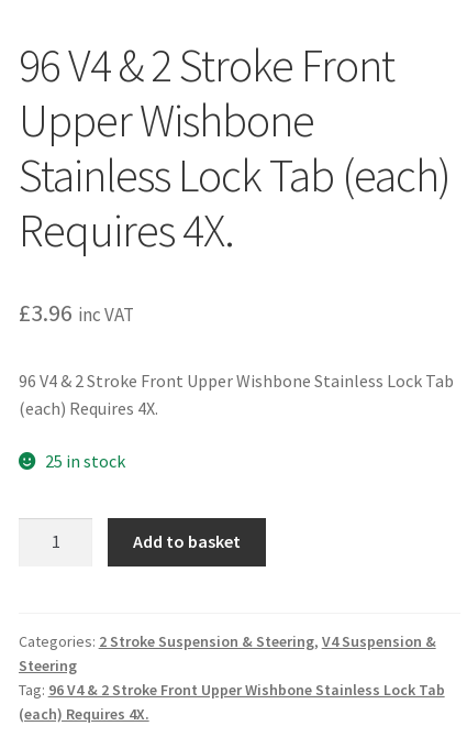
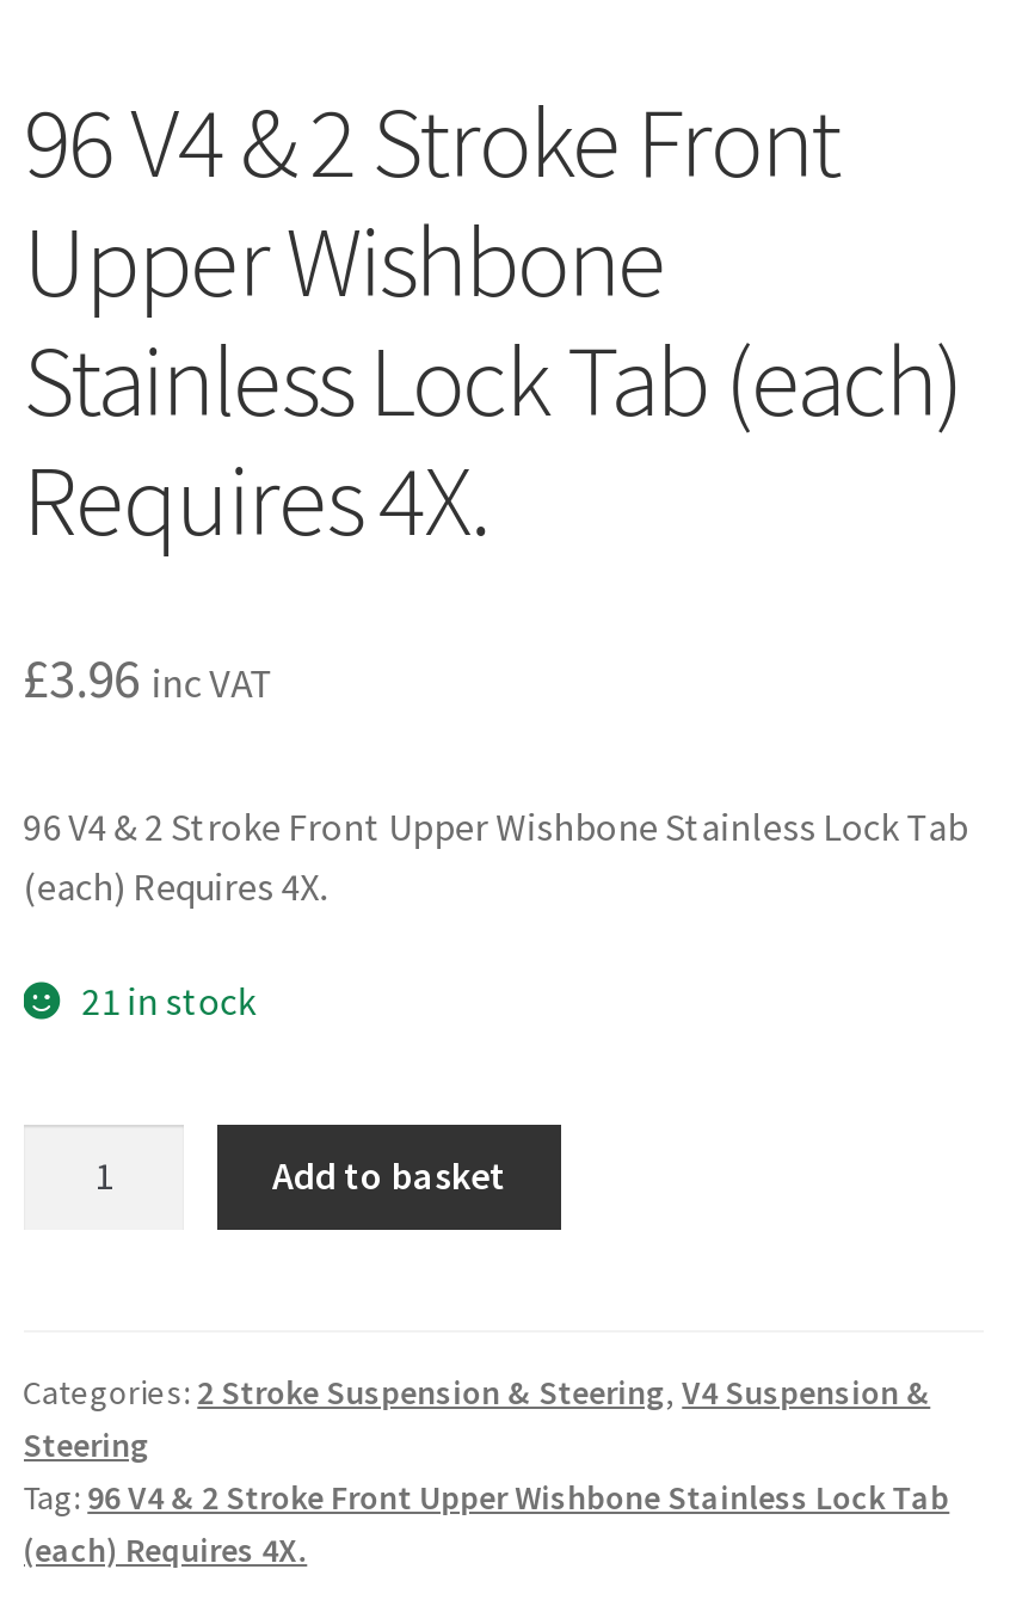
[45,450,126,472] 25 in stock -> [82,976,256,1024] 21 in stock

